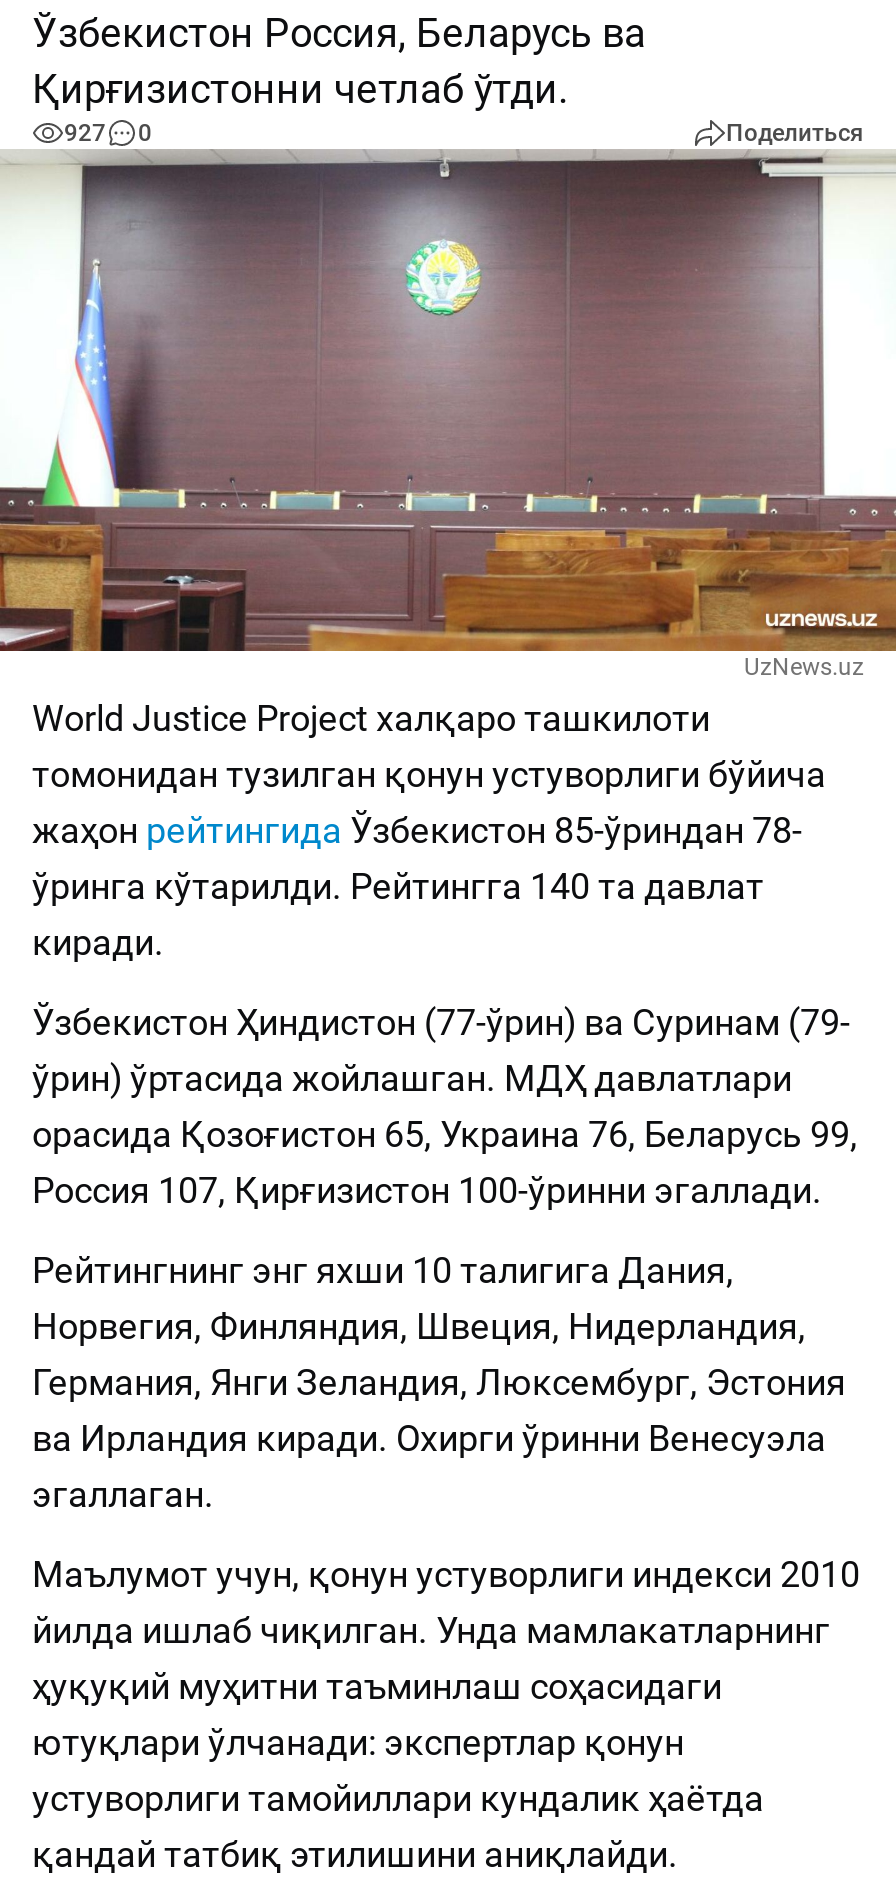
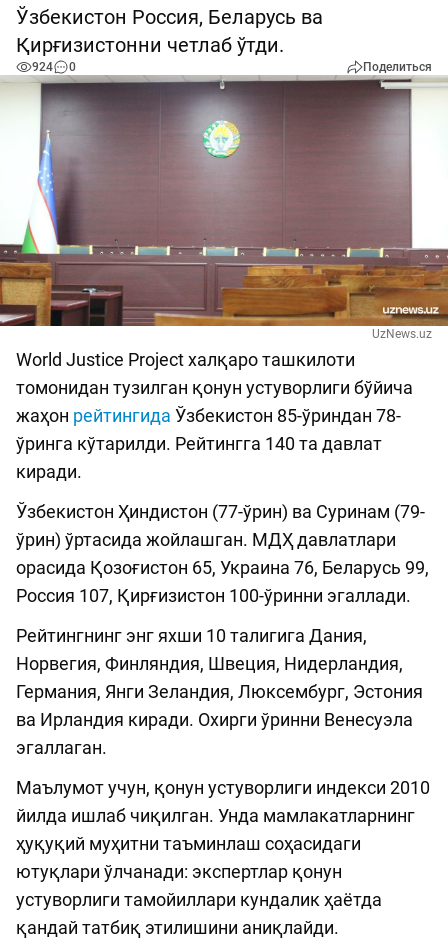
[64,119,152,147] 927 0 -> [32,60,76,74] 924 0

